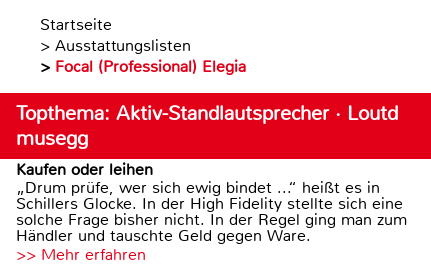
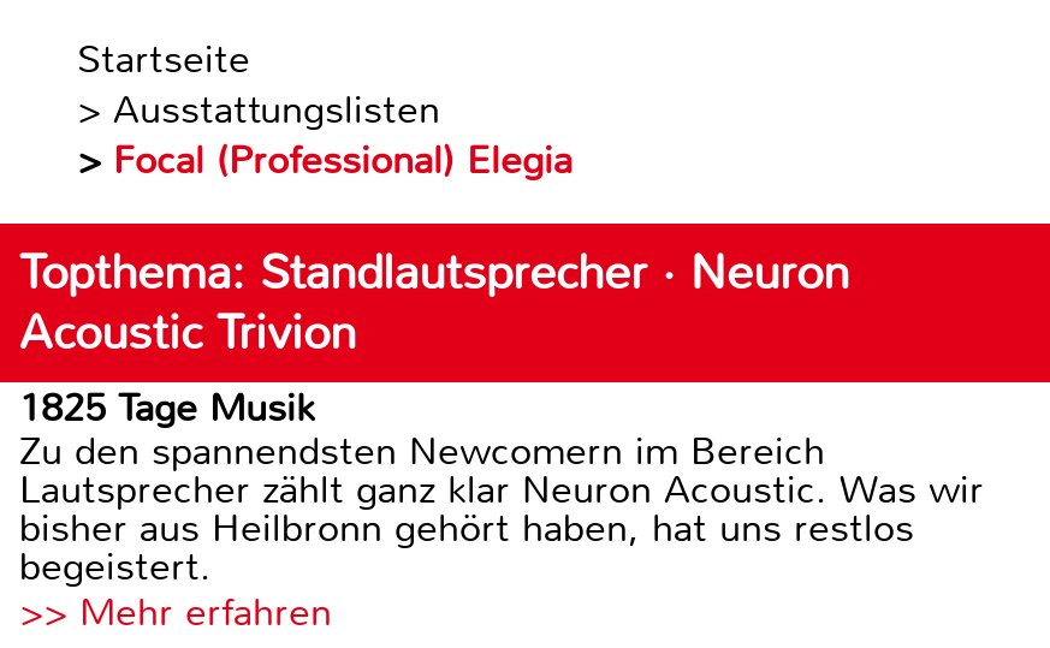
[16,101,407,246] Topthema: Aktiv-Standlautsprecher · Loutd | musegg | Kaufen oder leihen | „Drum prüfe, wer sich ewig bindet ...“ heißt es in | Schillers Glocke. In der High Fidelity stellte sich eine | solche Frage bisher nicht. In der Regel ging man zum | Händler und tauschte Geld gegen Ware. -> [19,243,984,591] Topthema: Standlautsprecher · Neuron | Acoustic Trivion | 1825 Tage Musik | Zu den spannendsten Newcomern im Bereich | Lautsprecher zählt ganz klar Neuron Acoustic. Was wir | bisher aus Heilbronn gehört haben, hat uns restlos | begeistert.

